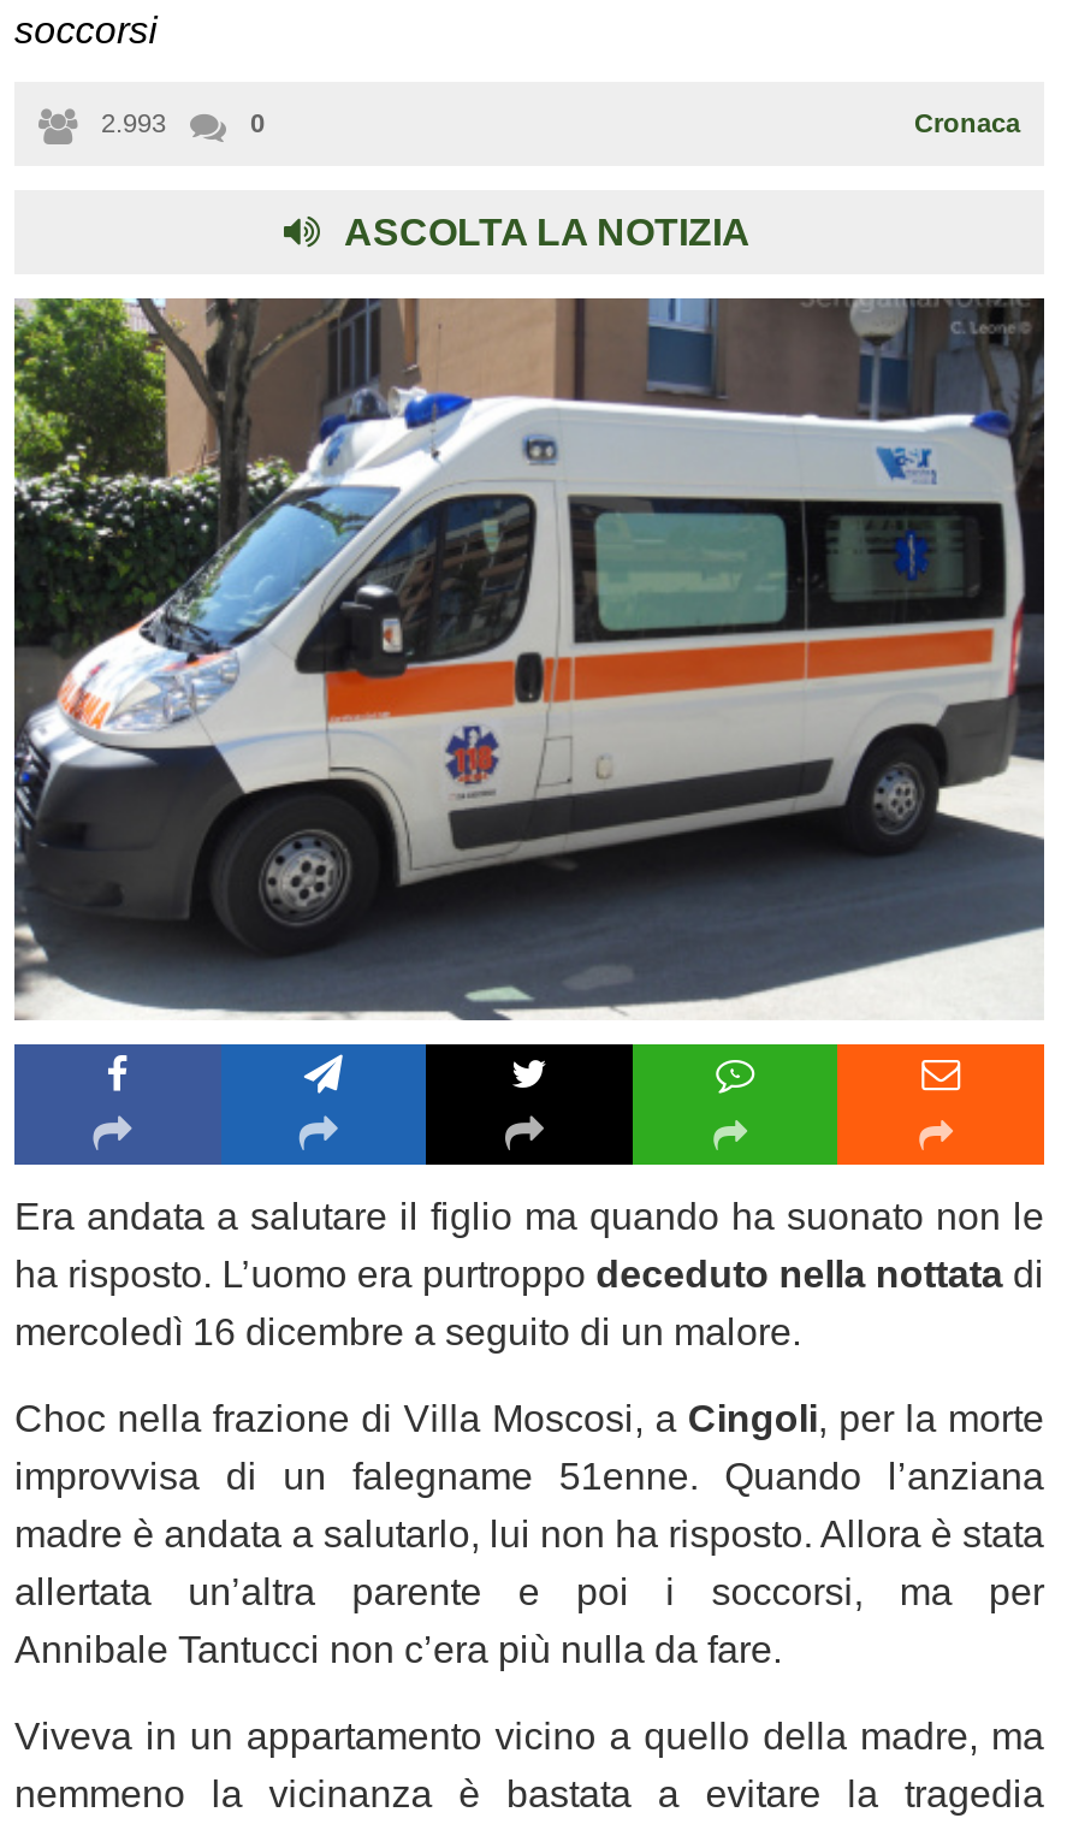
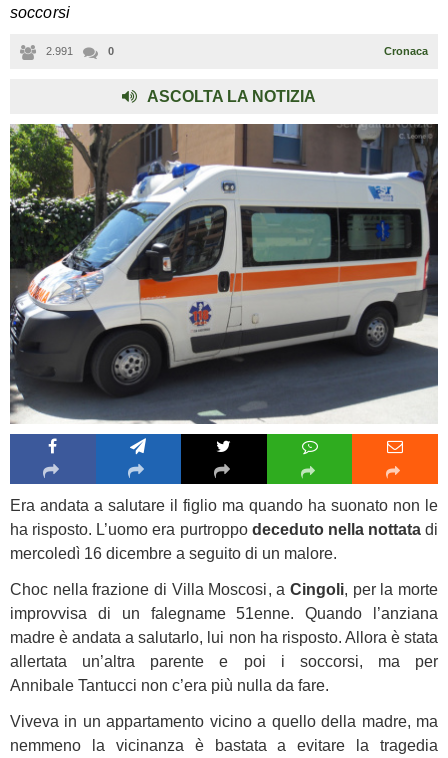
[101,108,166,137] 2.993 -> [46,45,73,57] 2.991

